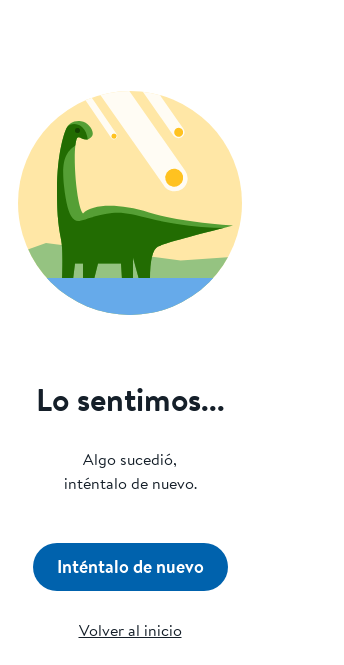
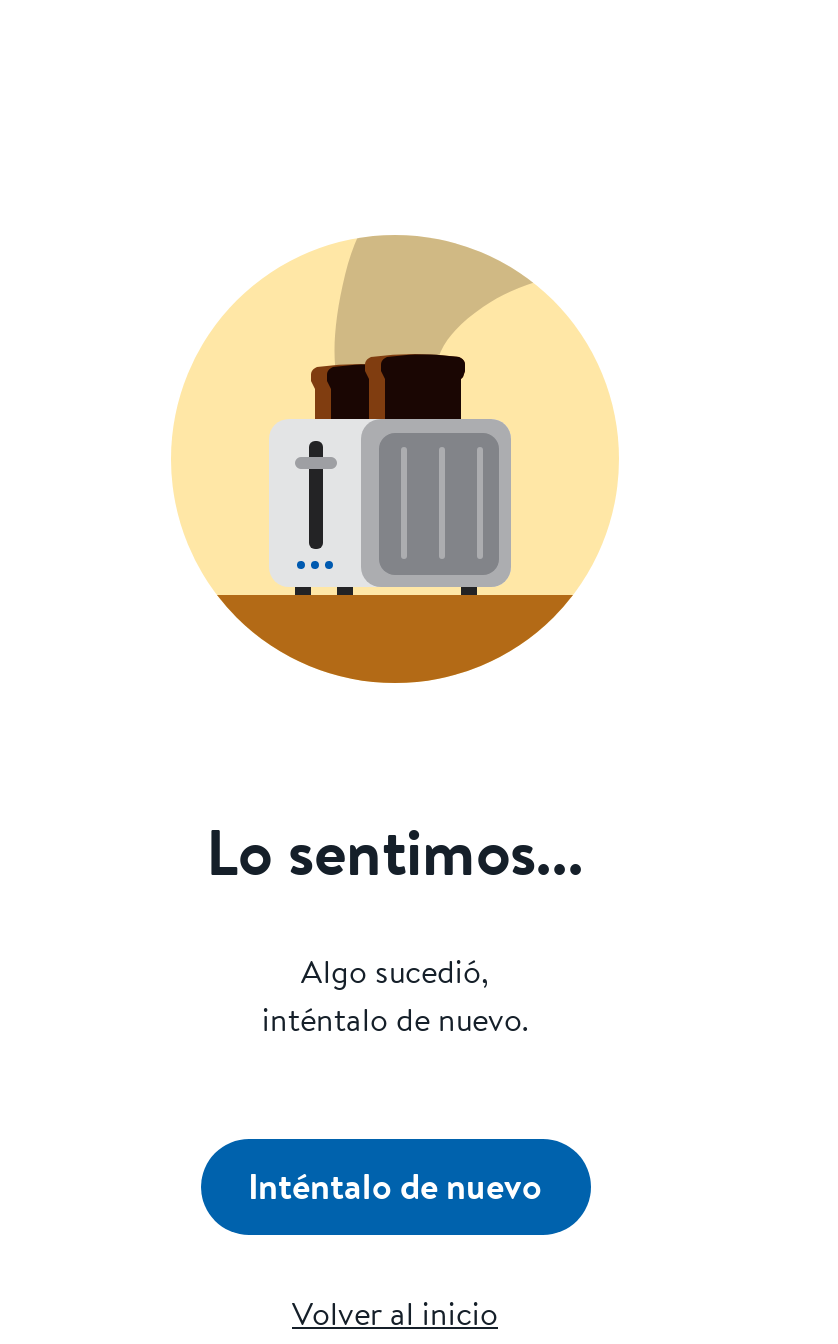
[28,92,232,316] [image] -> [193,235,593,685] [image]

